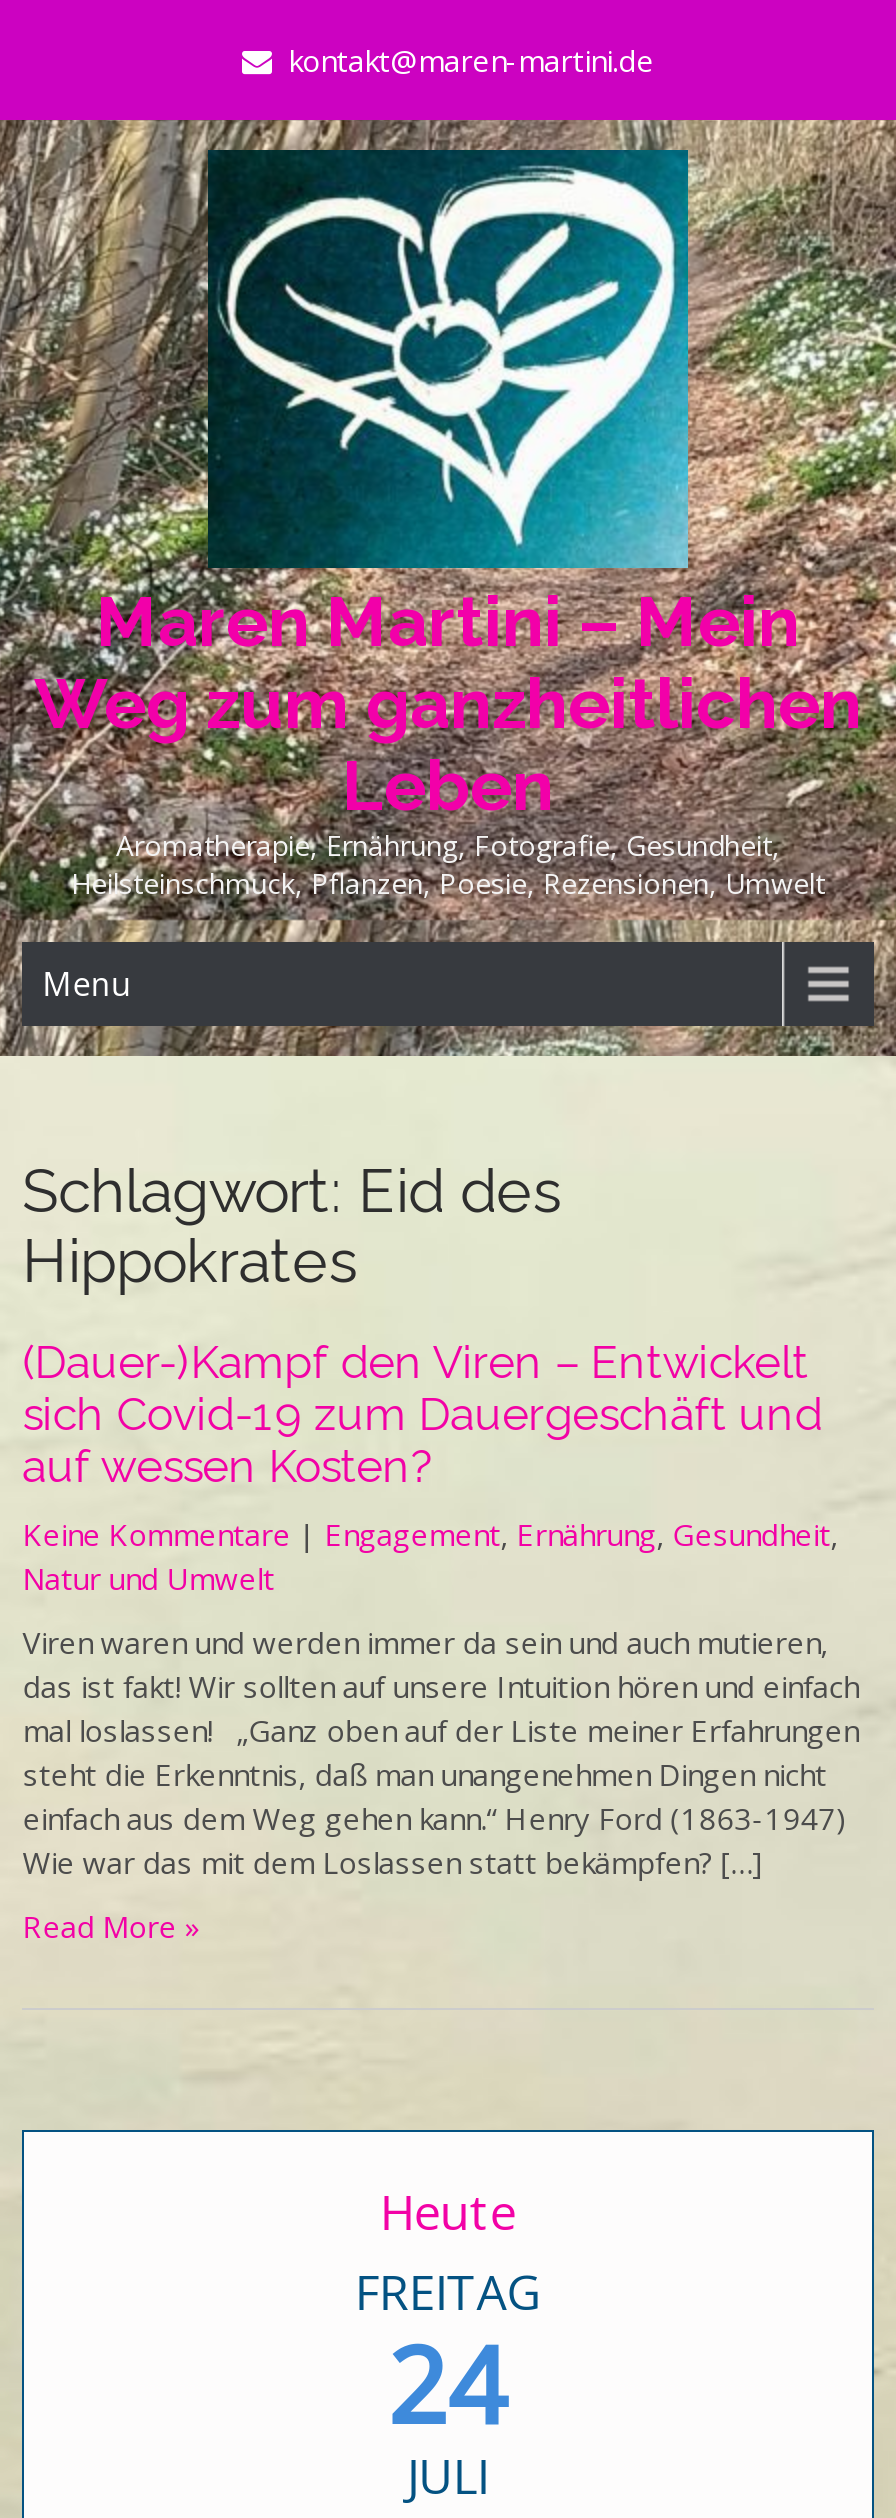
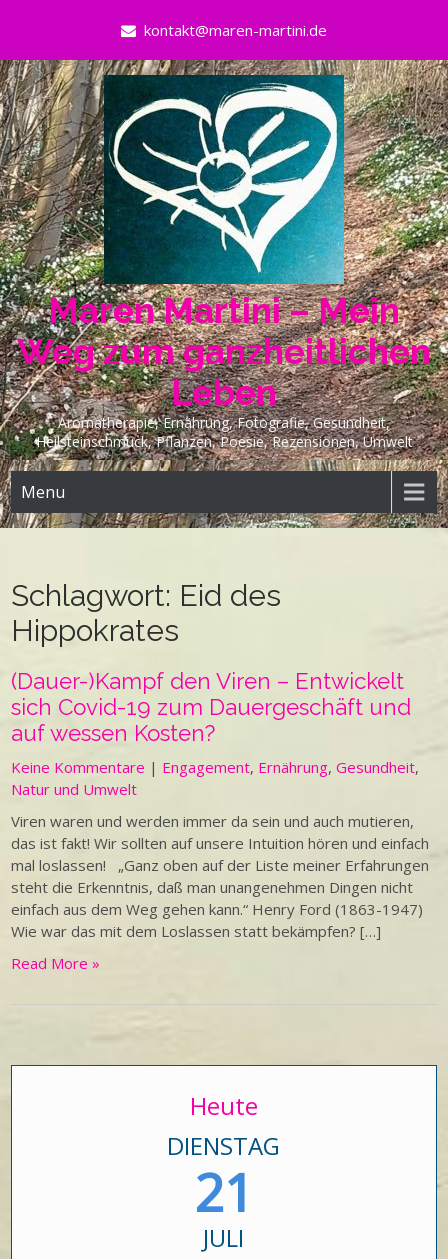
[355,2258,541,2454] FREITAG | 24 -> [167,1129,280,1227] DIENSTAG | 21

